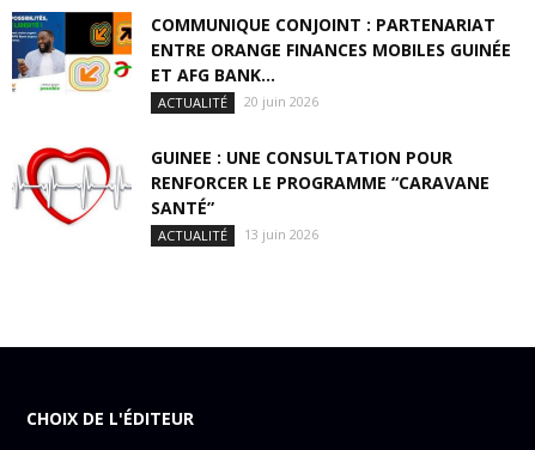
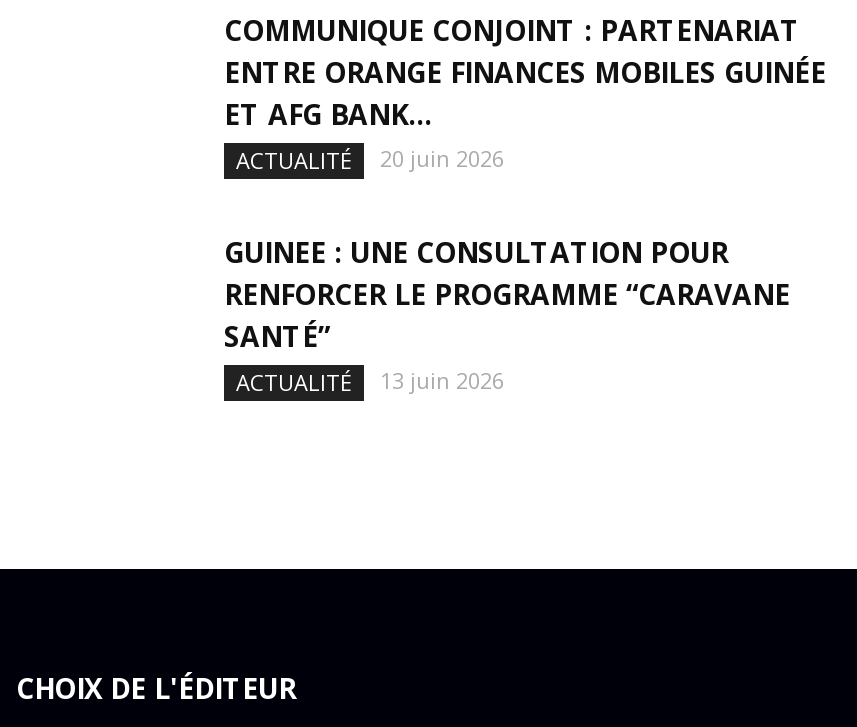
[11,11,133,92] [image] -> none
[13,146,132,226] [image] -> none

